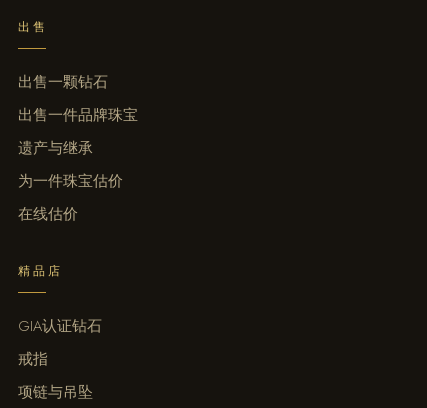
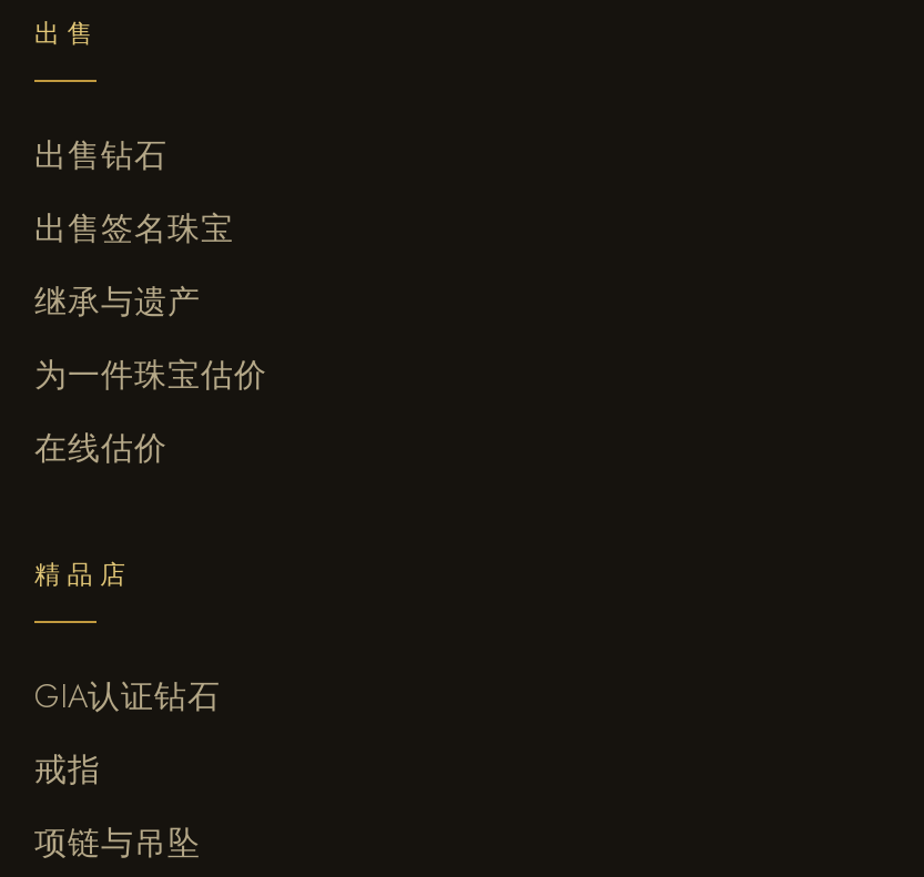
[18,70,108,91] 出售一颗钻石 -> [34,130,167,176] 出售钻石
[18,103,138,124] 出售一件品牌珠宝 -> [34,203,234,249] 出售签名珠宝
[18,136,93,157] 遗产与继承 -> [34,276,201,323] 继承与遗产

